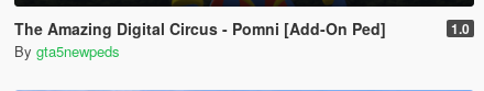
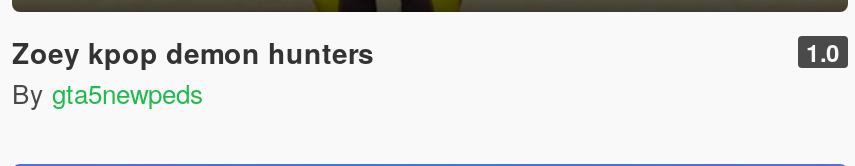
[14,17,386,39] The Amazing Digital Circus - Pomni [Add-On Ped] -> [12,32,374,72] Zoey kpop demon hunters

